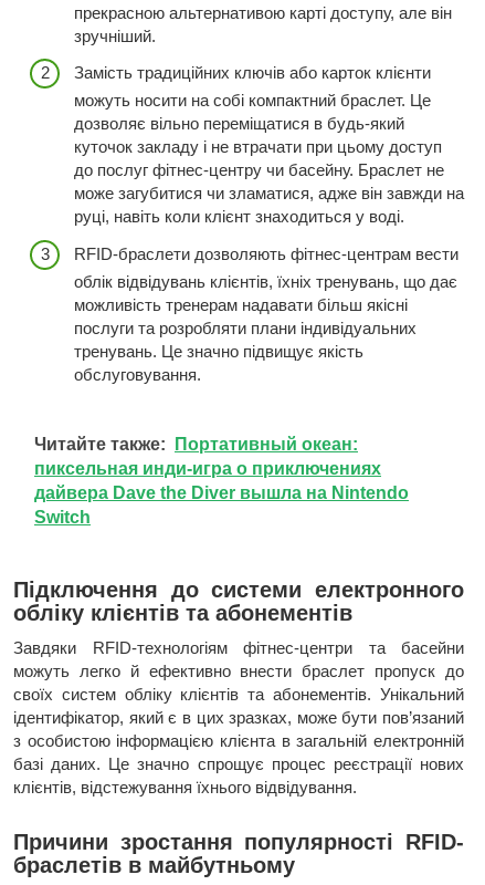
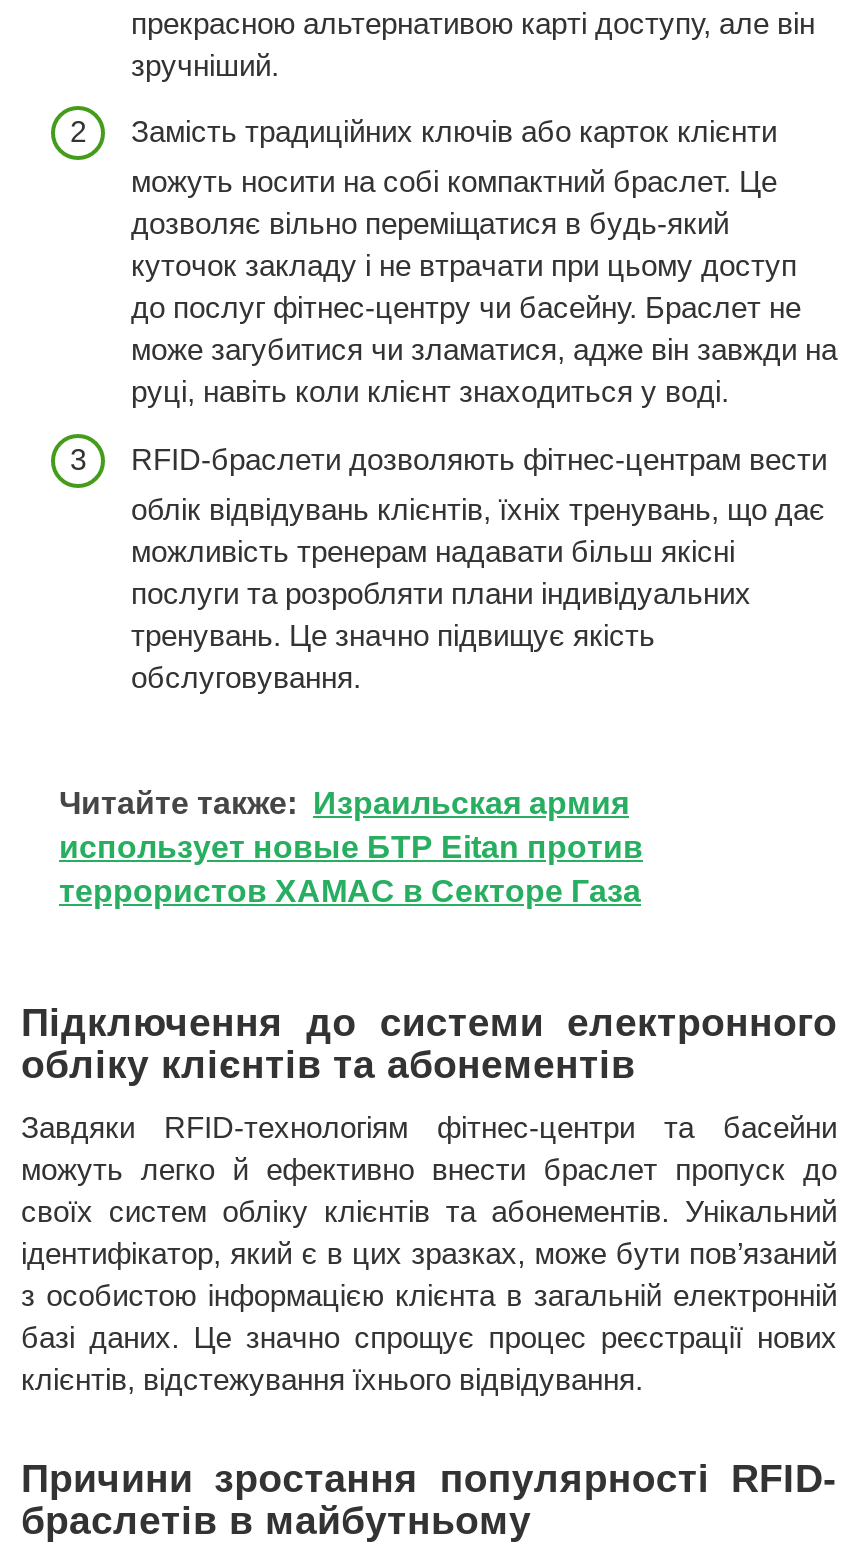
[34,435,409,526] Читайте также: Портативный океан: | пиксельная инди-игра о приключениях | дайвера Dave the Diver вышла на Nintendo | Switch -> [59,786,643,908] Читайте также: Израильская армия | использует новые БТР Eitan против | террористов ХАМАС в Секторе Газа

